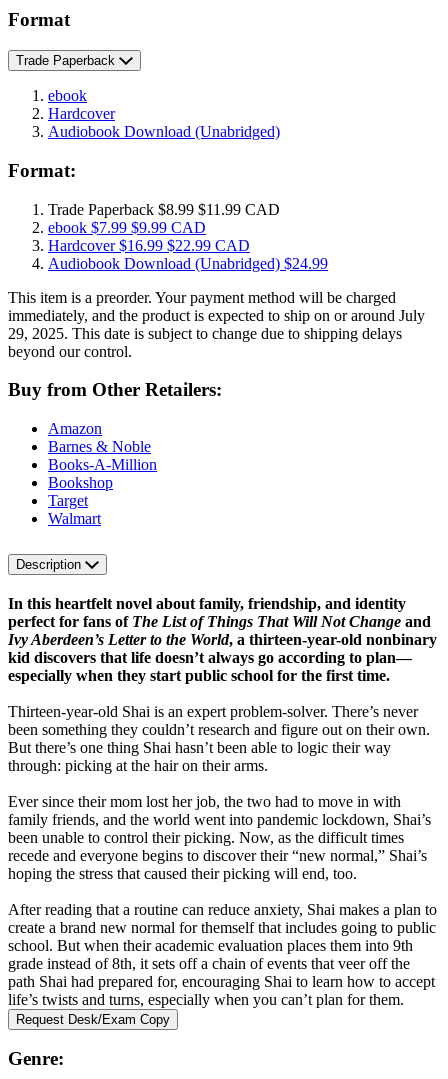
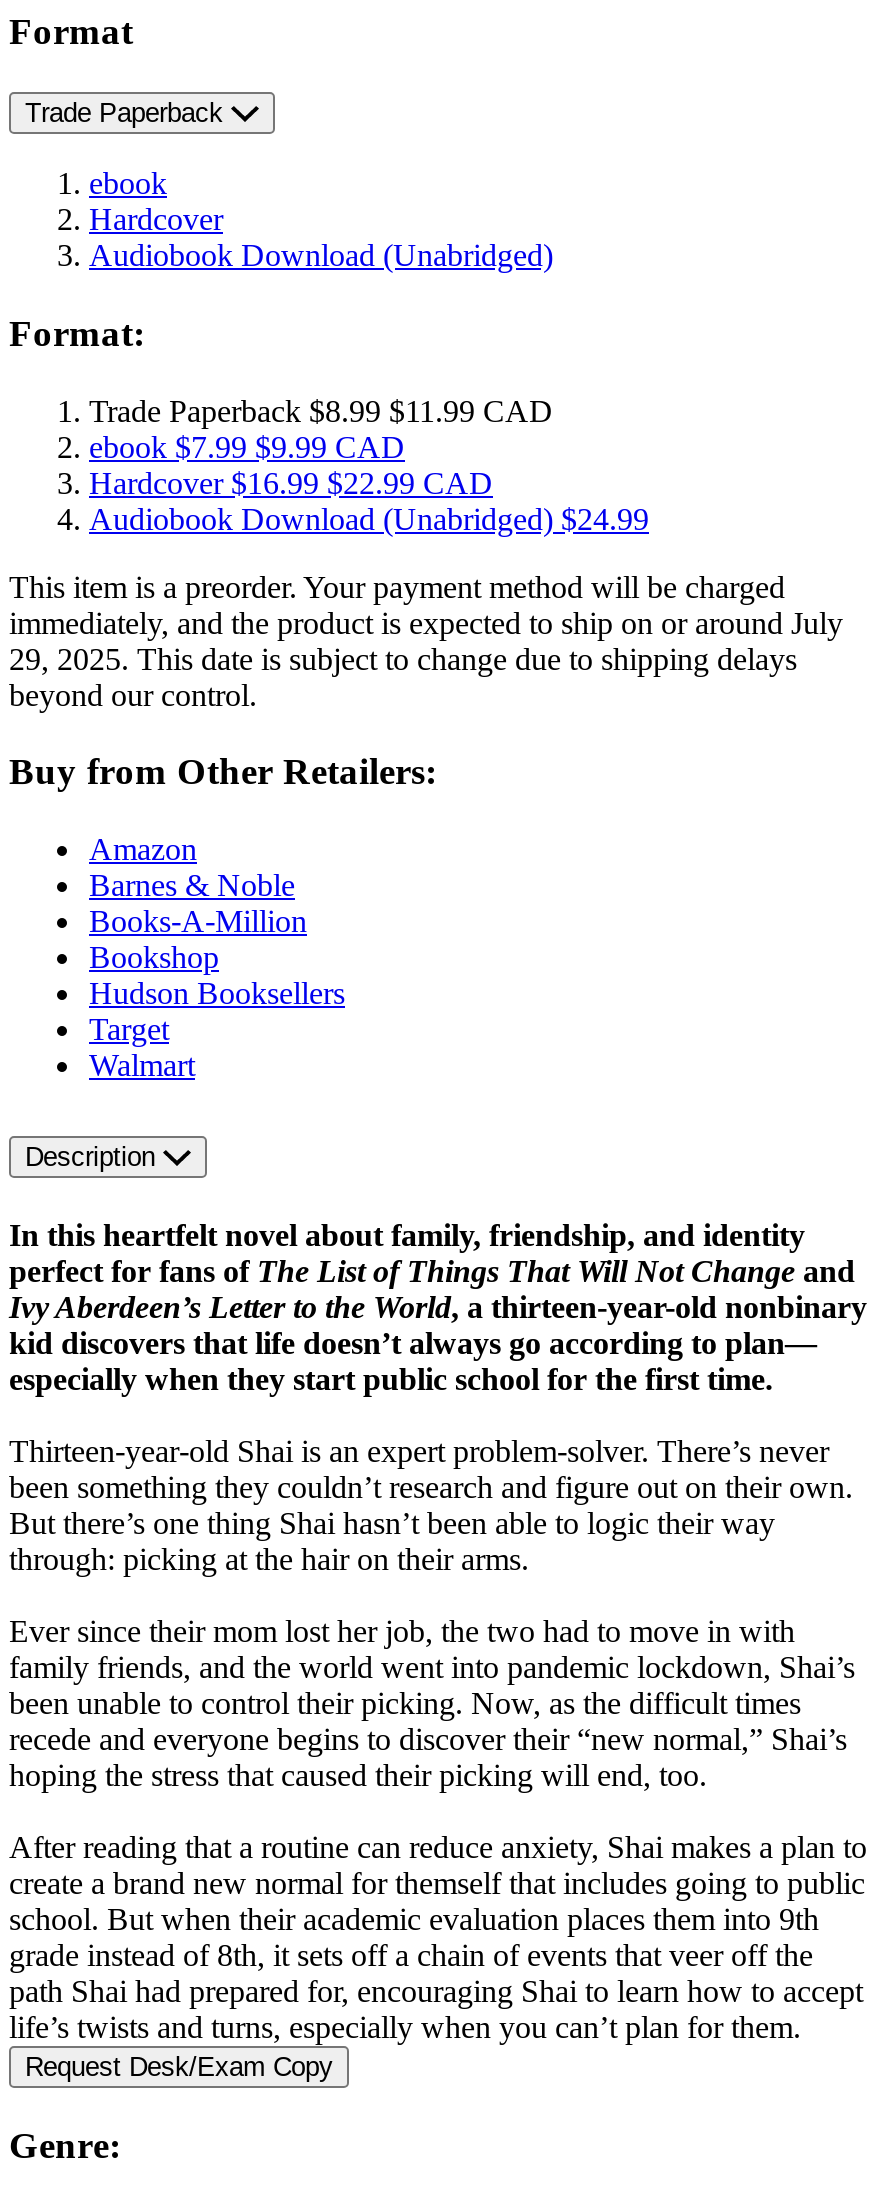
none -> [89,976,345,1010] Hudson Booksellers

